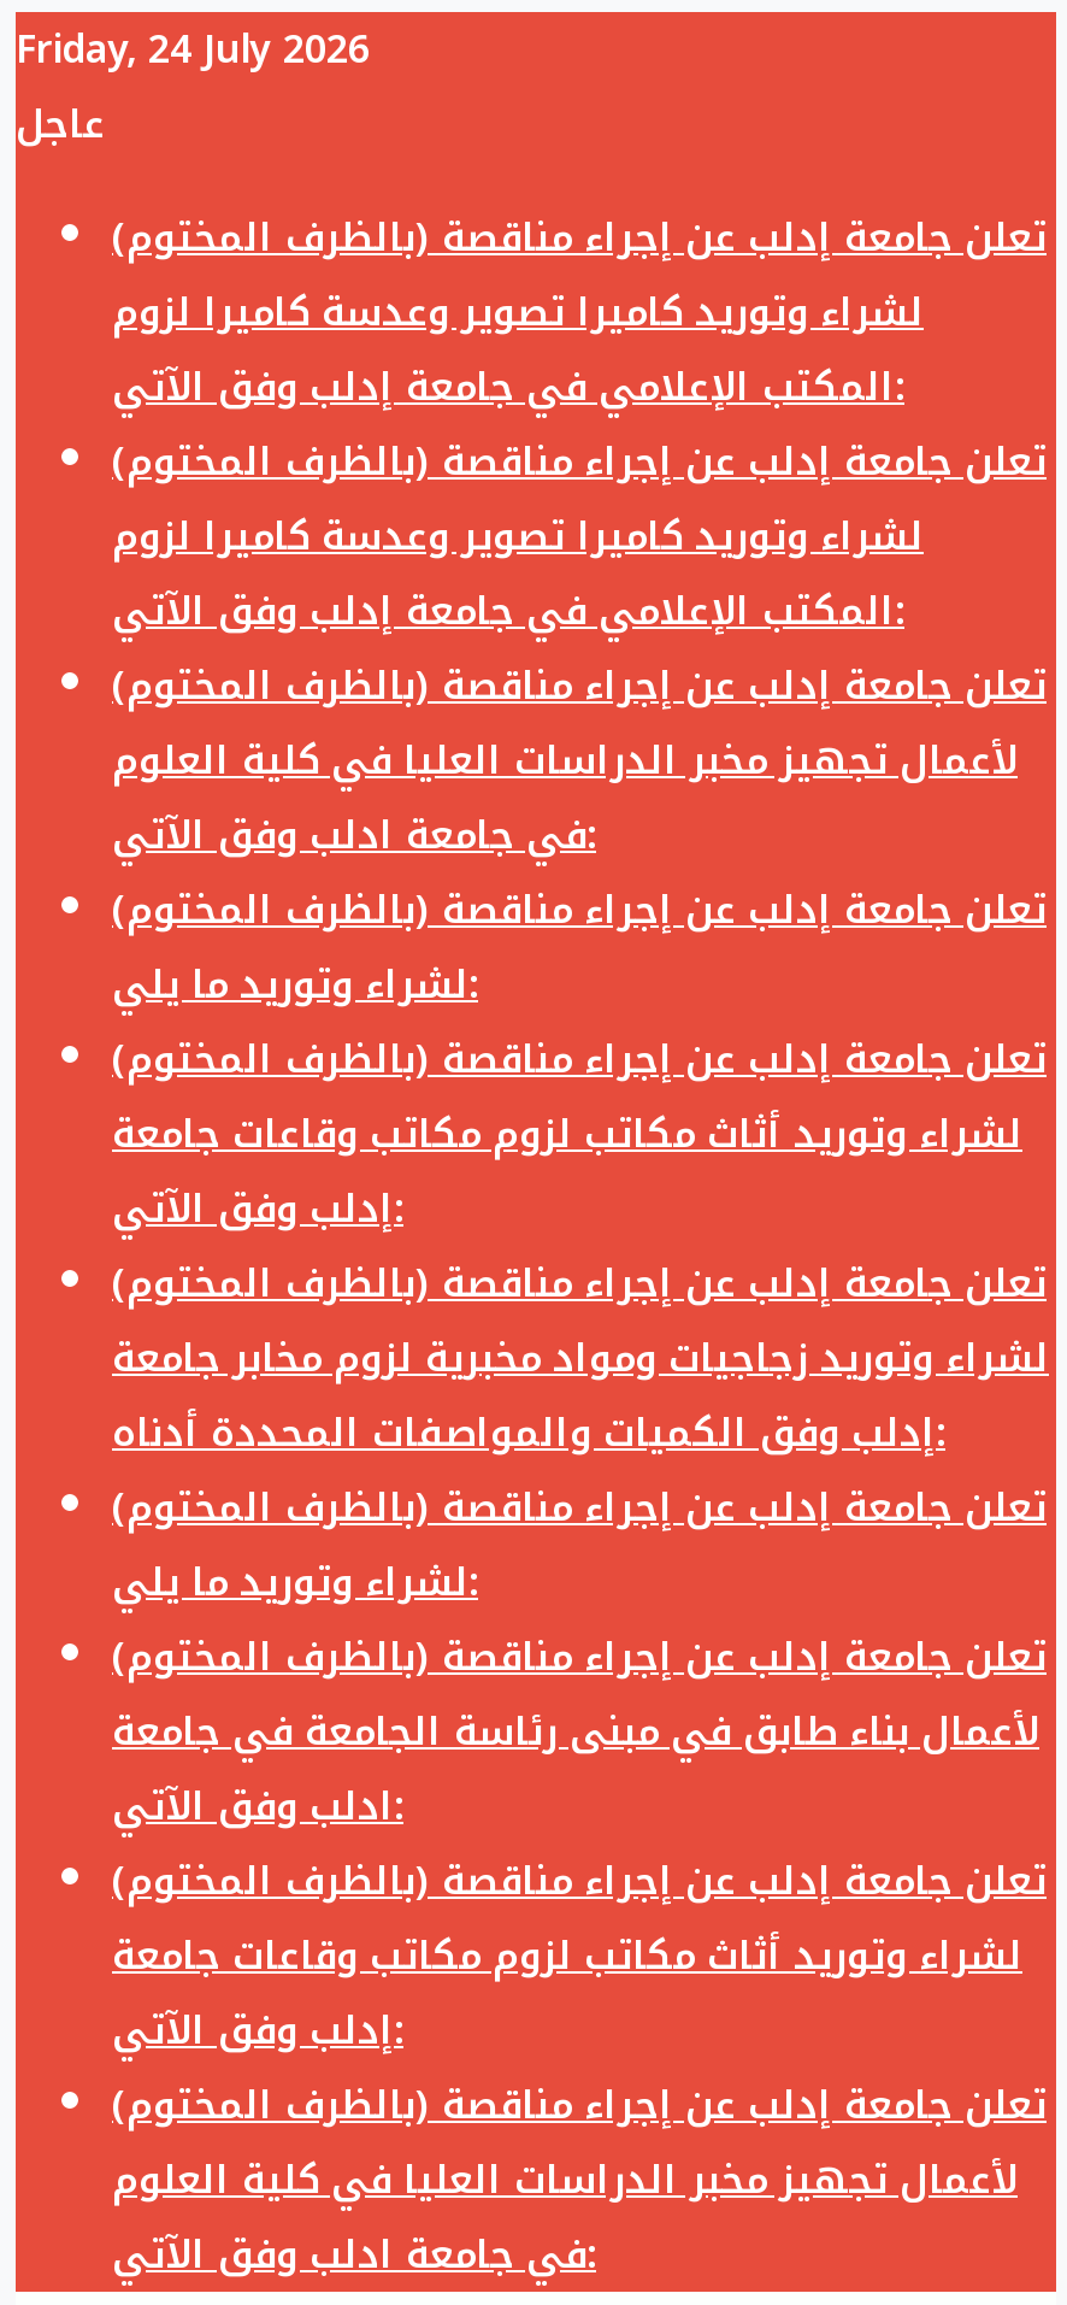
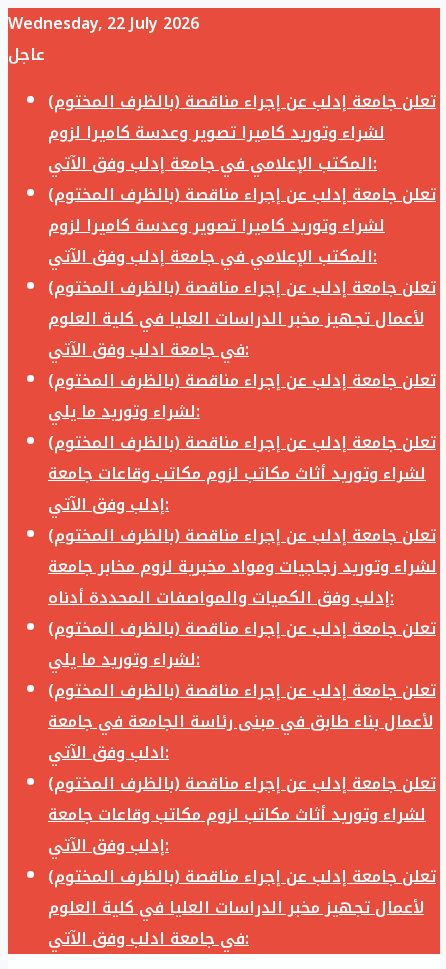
[16,12,370,87] Friday, 24 July 2026 -> [8,8,199,39] Wednesday, 22 July 2026

